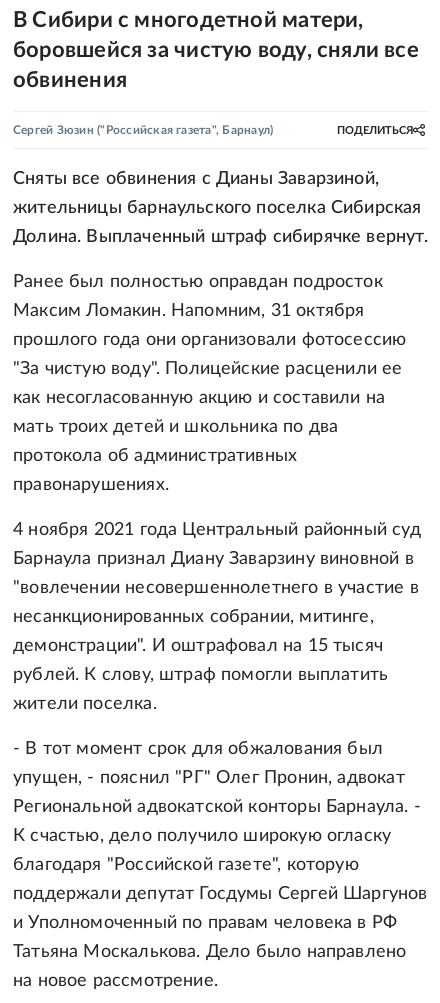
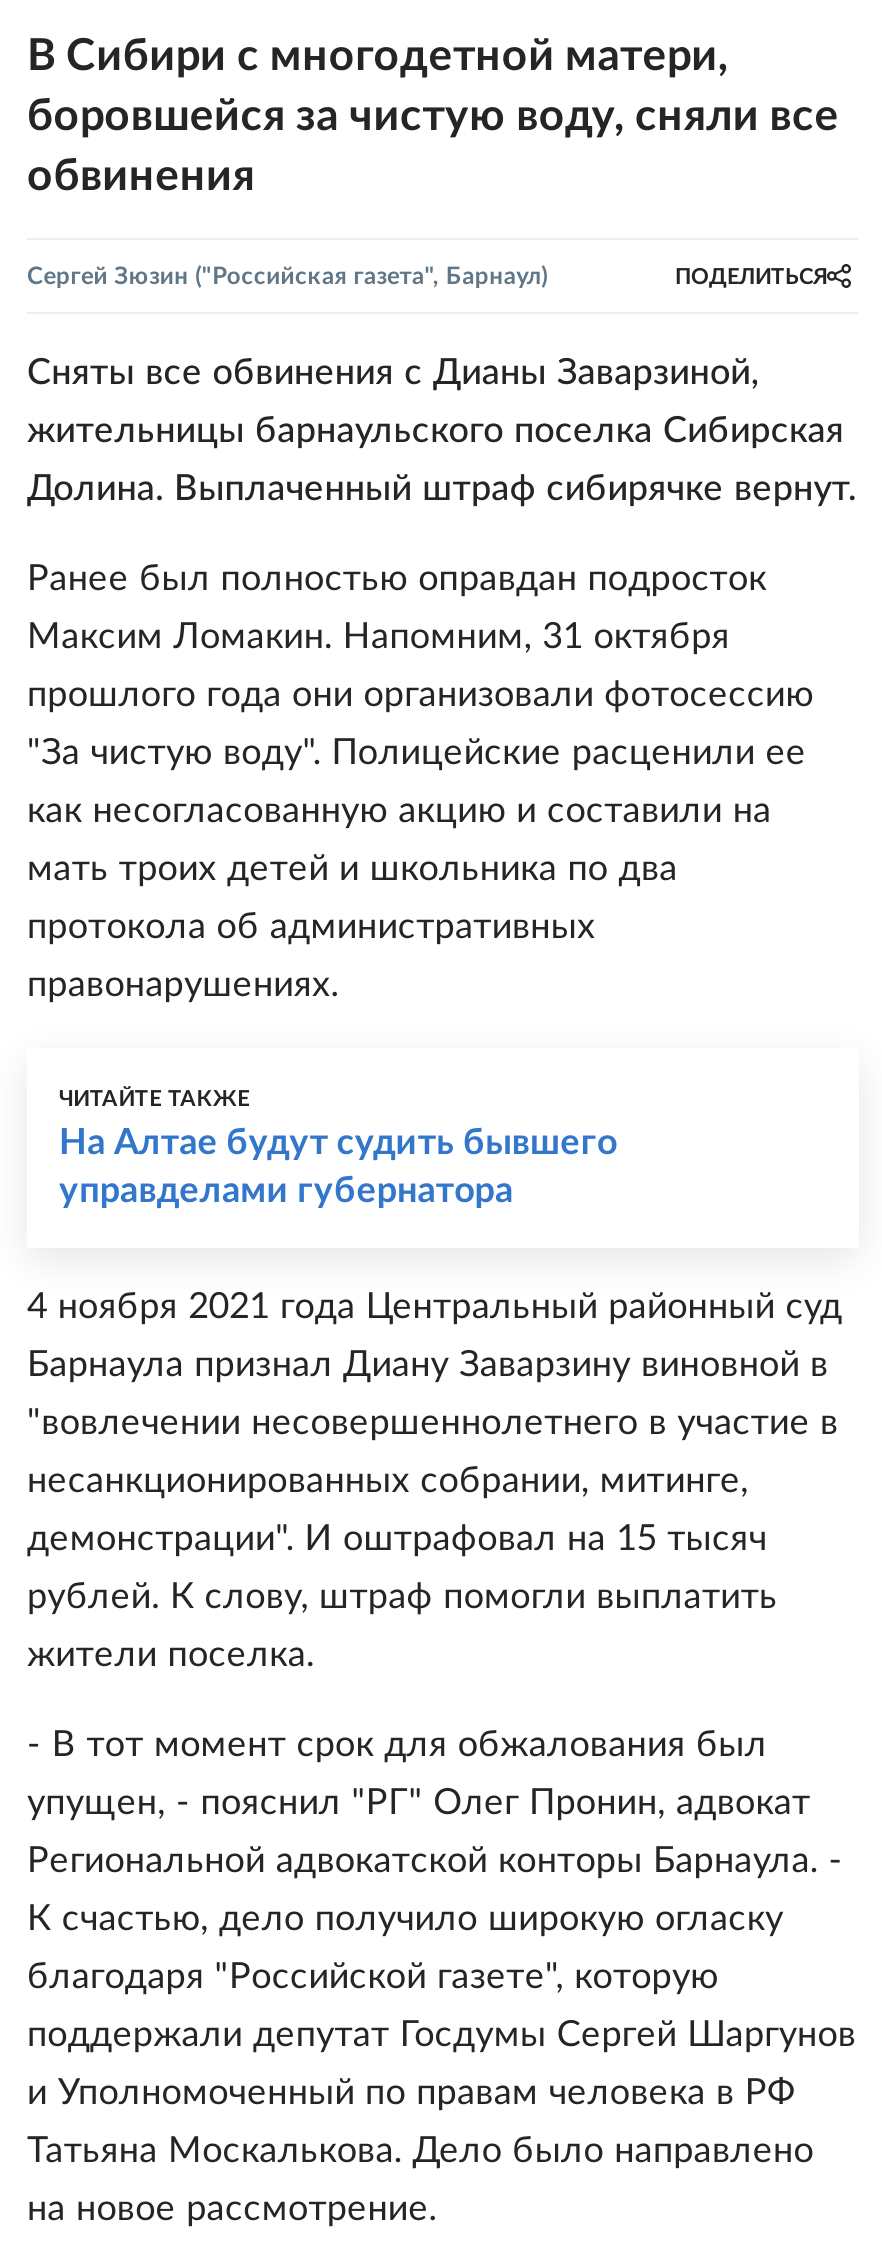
none -> [59,1088,617,1210] ЧИТАЙТЕ ТАКЖЕ | На Алтае будут судить бывшего | управделами губернатора

